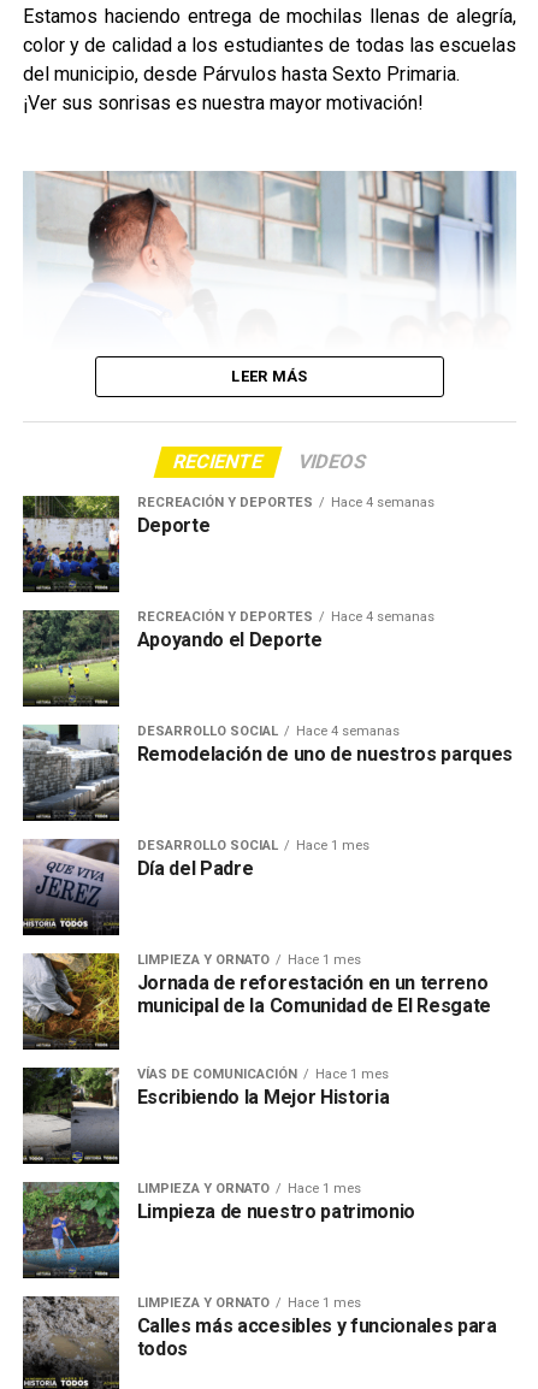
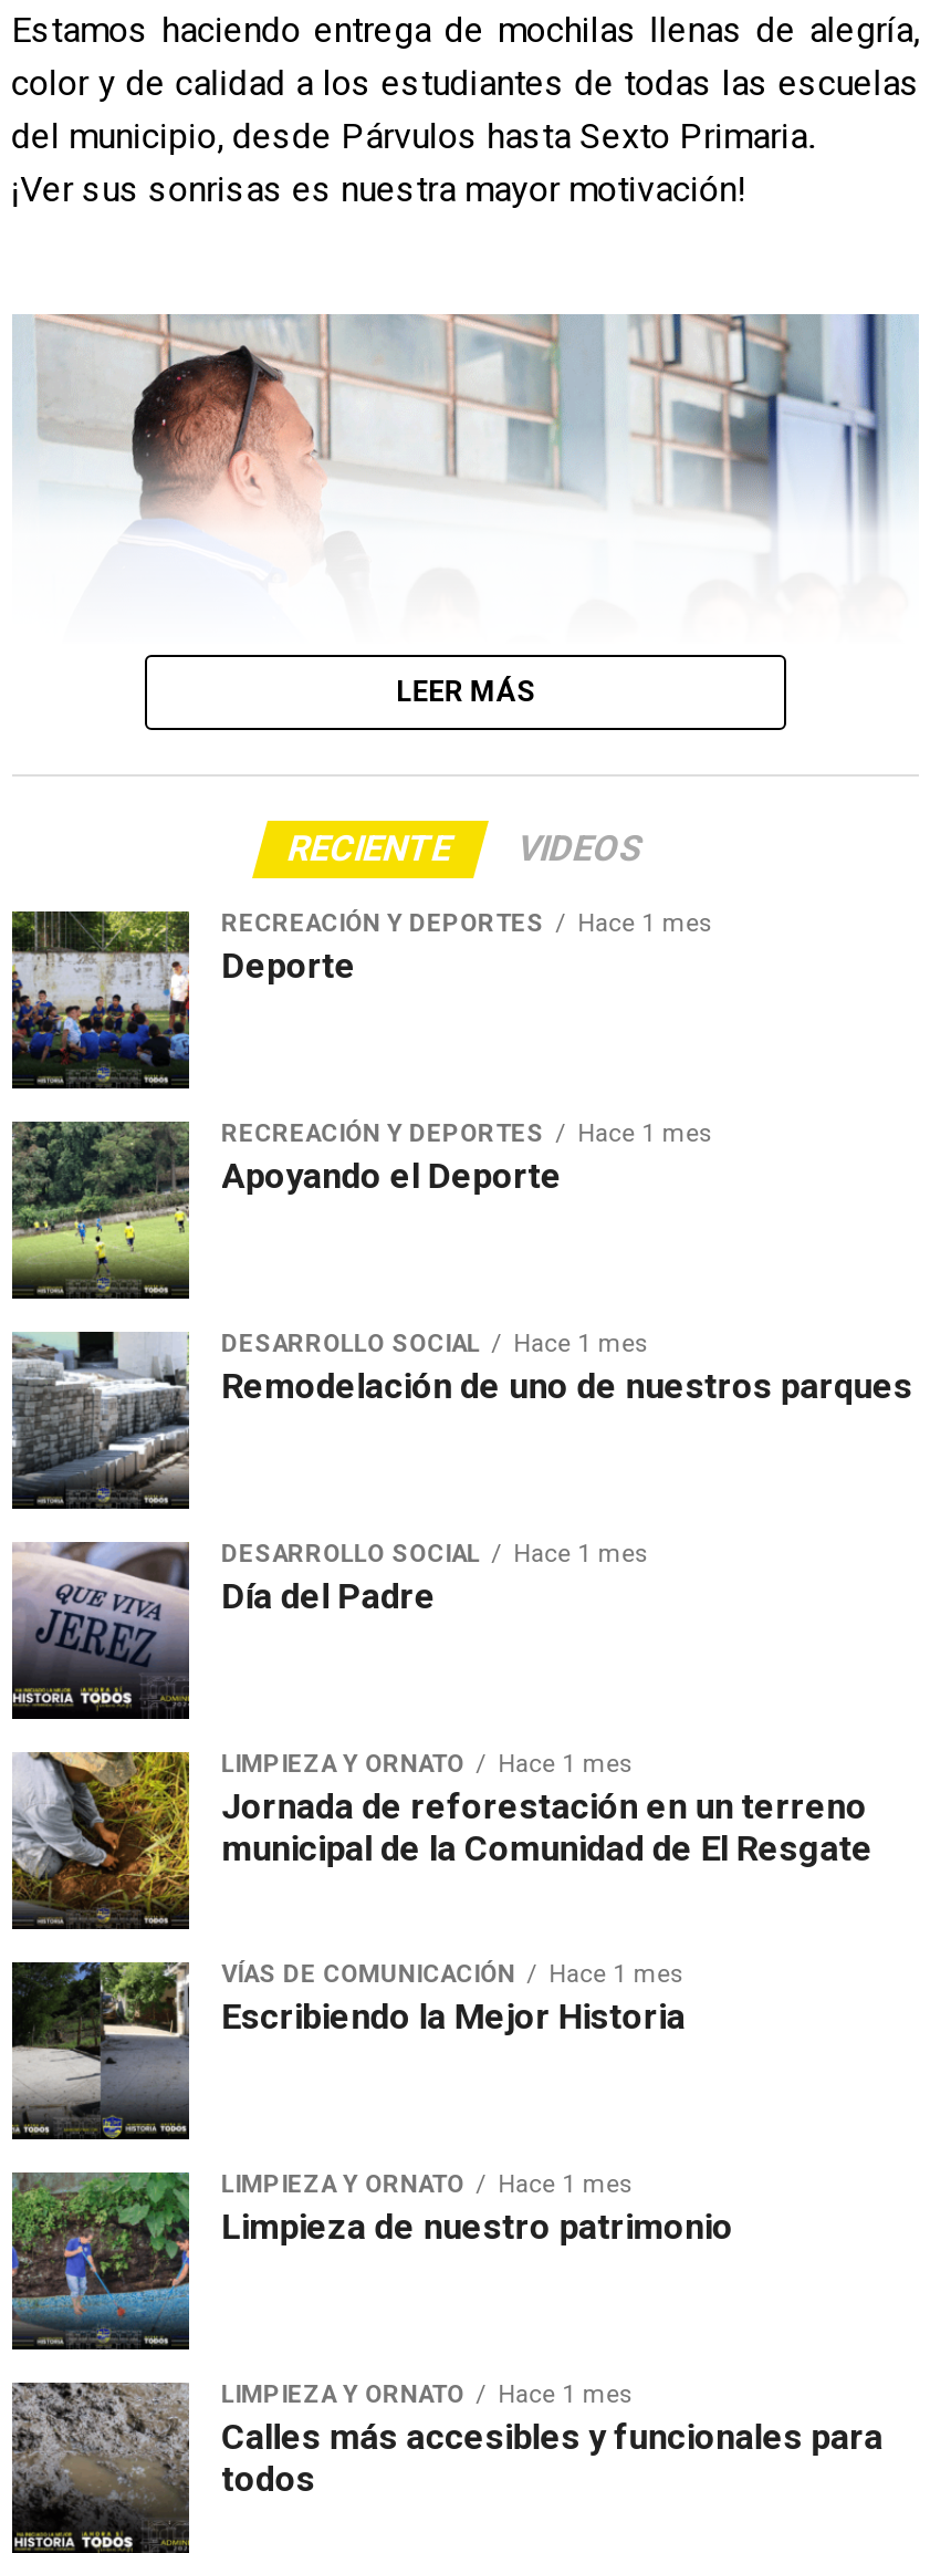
[137,494,434,510] RECREACIÓN Y DEPORTES Hace 4 semanas -> [222,909,713,938] RECREACIÓN Y DEPORTES Hace 1 mes
[137,609,434,624] RECREACIÓN Y DEPORTES Hace 4 semanas -> [222,1119,713,1148] RECREACIÓN Y DEPORTES Hace 1 mes
[137,723,399,739] DESARROLLO SOCIAL Hace 4 semanas -> [222,1329,648,1358] DESARROLLO SOCIAL Hace 1 mes

